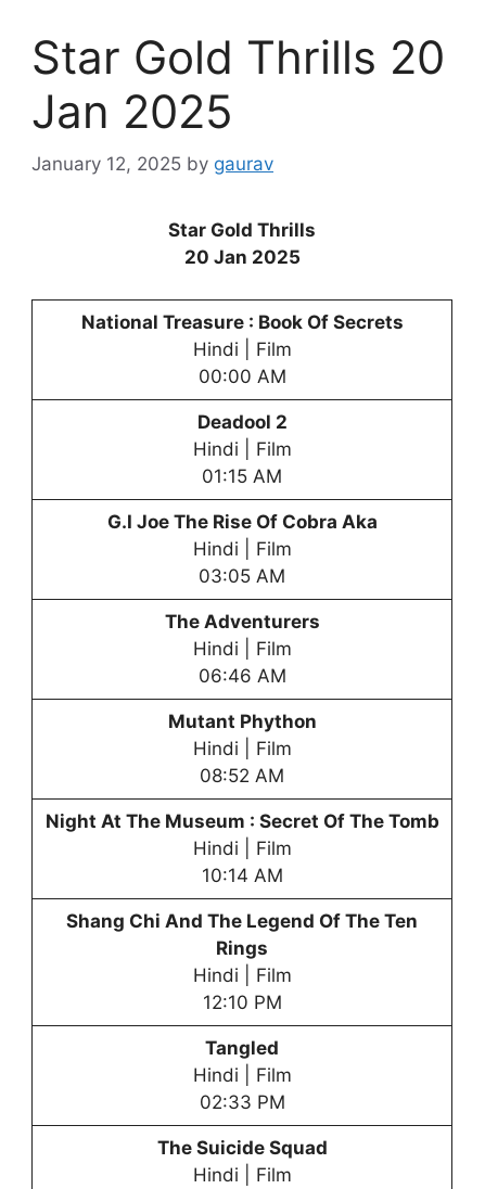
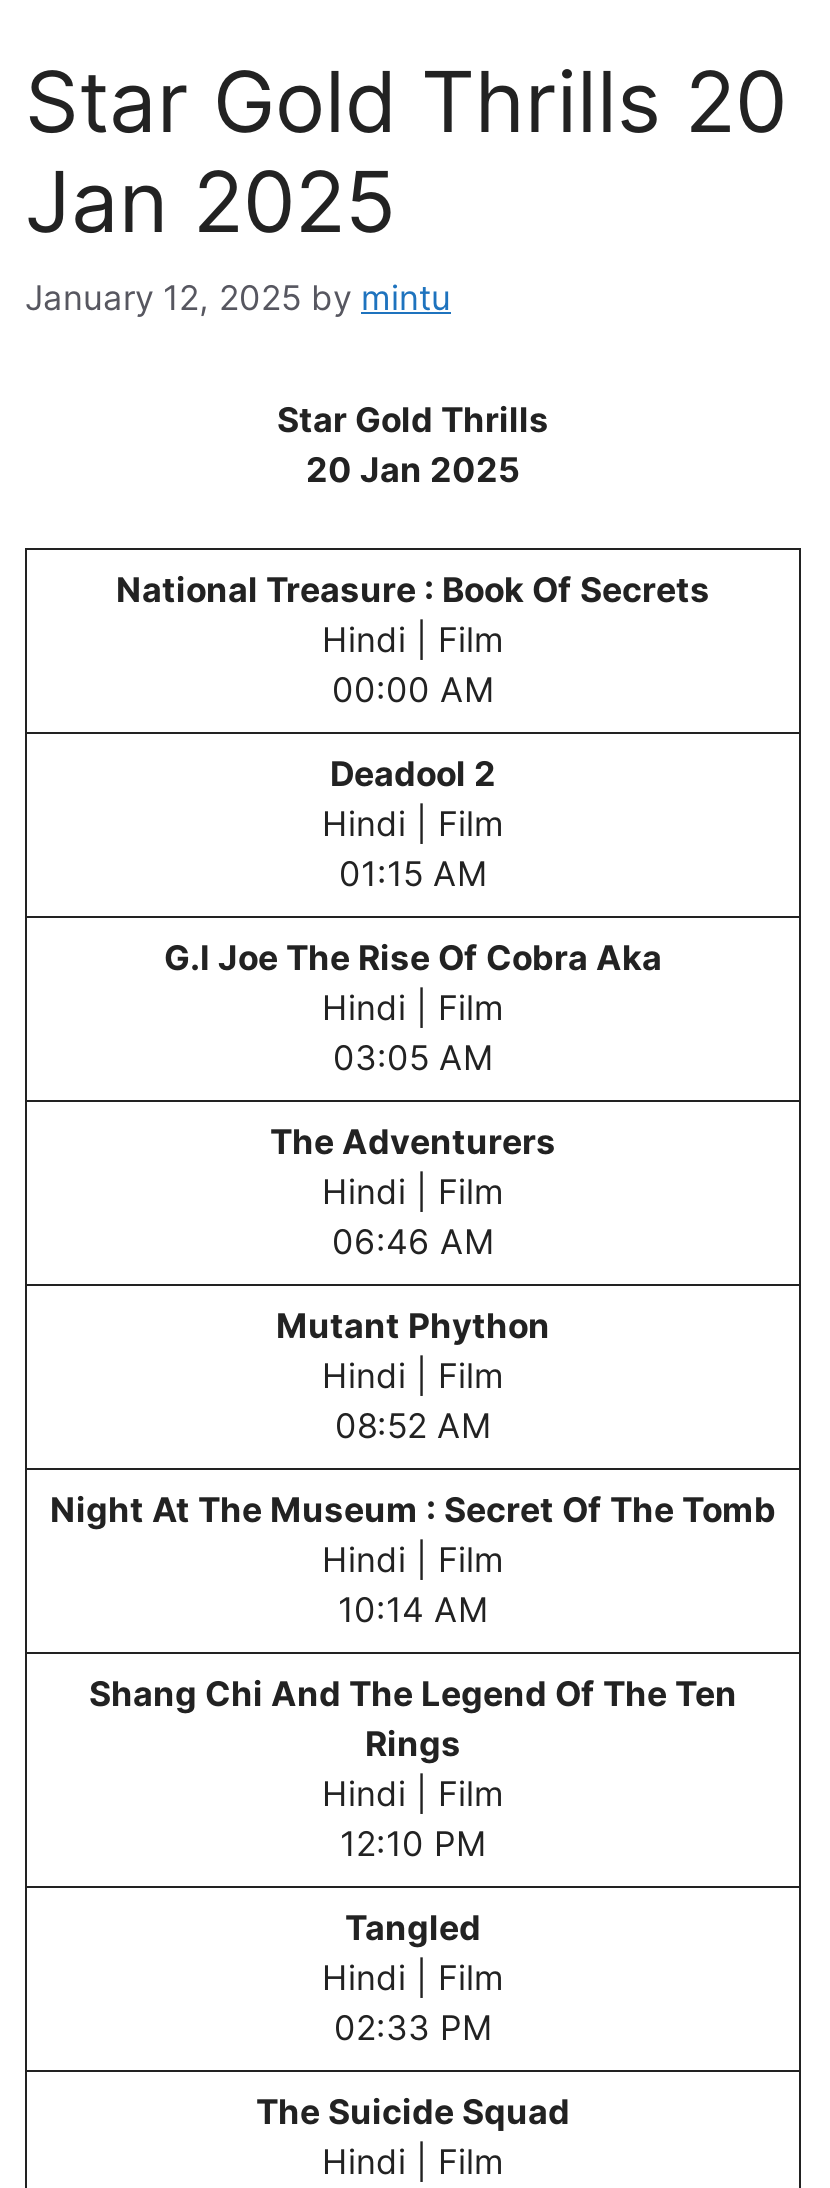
[31,153,273,175] January 12, 2025 by gaurav -> [25,278,451,318] January 12, 2025 by mintu

